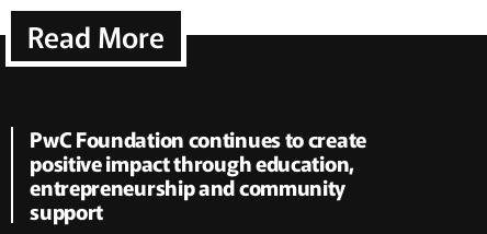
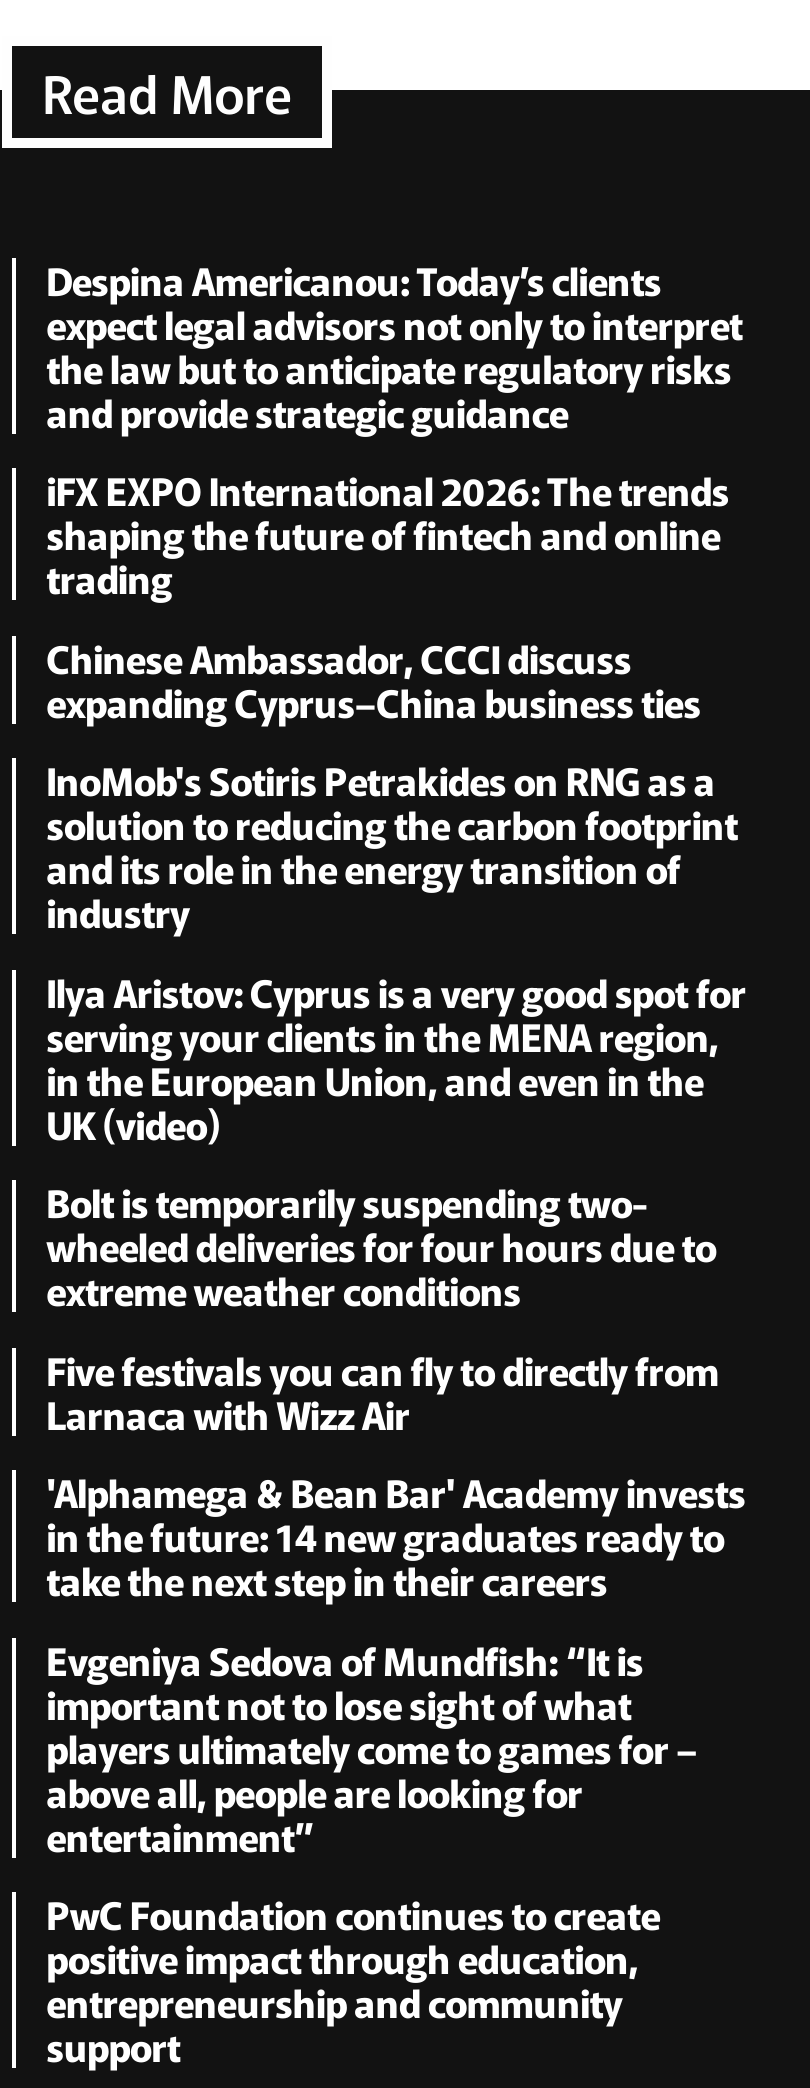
none -> [46,252,746,1862] Despina Americanou: Today’s clients | expect legal advisors not only to interpret | the law but to anticipate regulatory risks | and provide strategic guidance | iFX EXPO International 2026: The trends | shaping the future of fintech and online | trading | Chinese Ambassador, CCCI discuss | expanding Cyprus–China business ties | InoMob's Sotiris Petrakides on RNG as a | solution to reducing the carbon footprint | and its role in the energy transition of | industry | Ilya Aristov: Cyprus is a very good spot for | serving your clients in the MENA region, | in the European Union, and even in the | UK (video) | Bolt is temporarily suspending two- | wheeled deliveries for four hours due to | extreme weather conditions | Five festivals you can fly to directly from | Larnaca with Wizz Air | 'Alphamega & Bean Bar' Academy invests | in the future: 14 new graduates ready to | take the next step in their careers | Evgeniya Sedova of Mundfish: “It is | important not to lose sight of what | players ultimately come to games for – | above all, people are looking for | entertainment”

